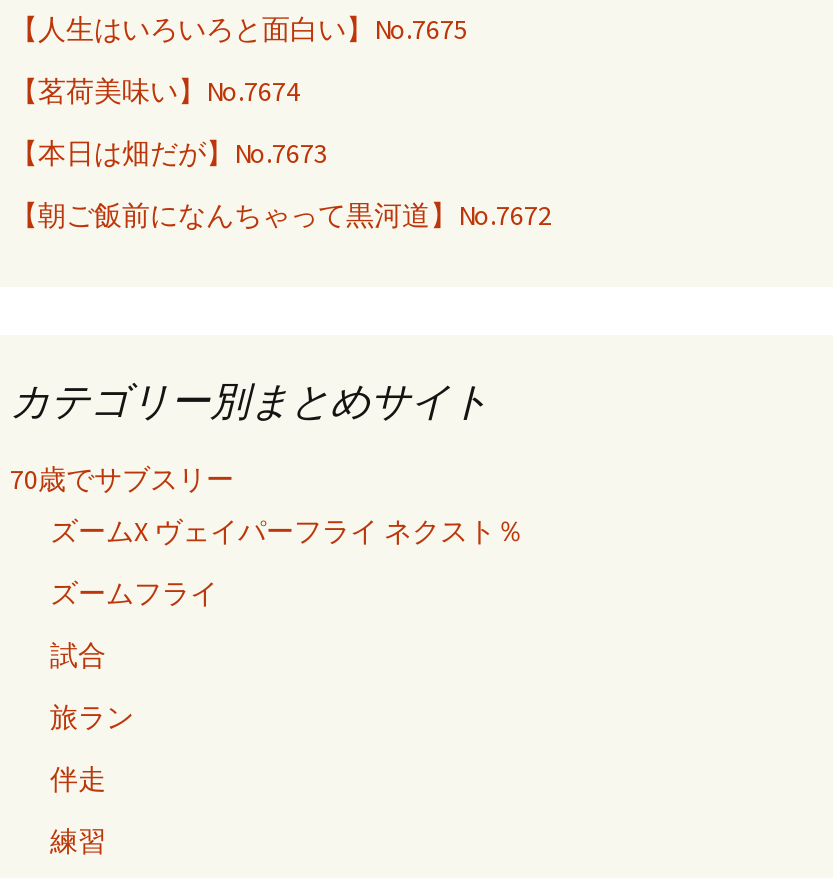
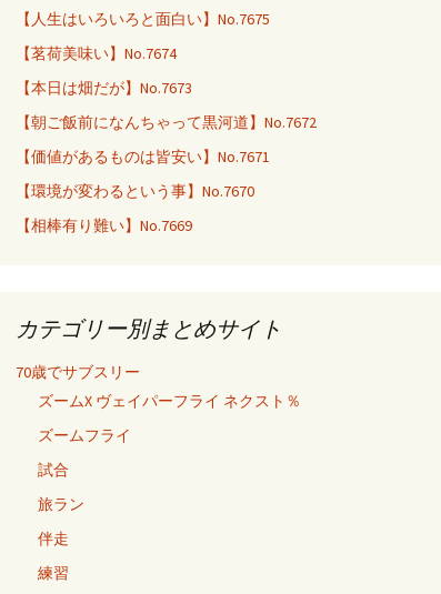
none -> [16,147,270,235] 【価値があるものは皆安い】No.7671 | 【環境が変わるという事】No.7670 | 【相棒有り難い】No.7669

